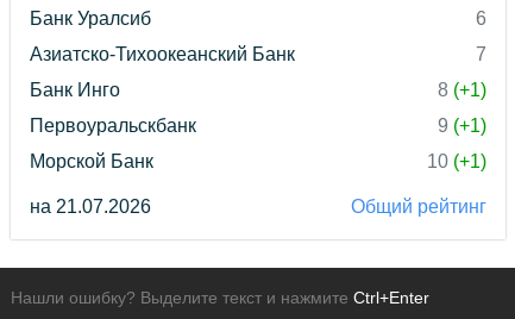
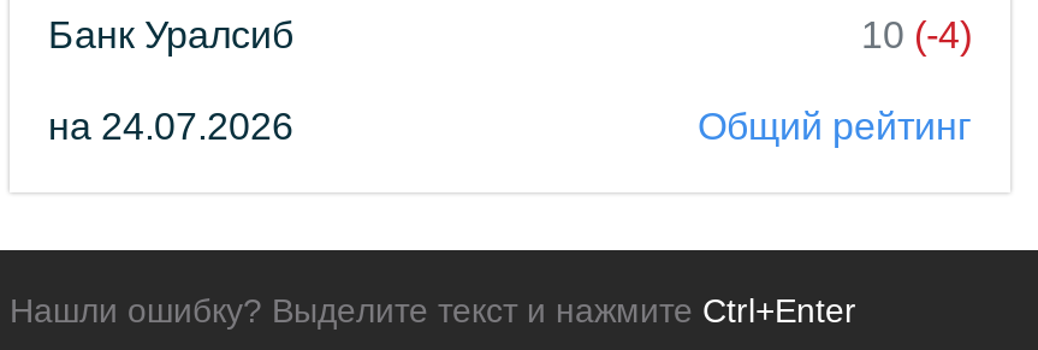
[30,8,486,217] 6 | Азиатско-Тихоокеанский Банк | 7 | Банк Инго | 8 (+1) | Первоуральскбанк | 9 (+1) | Морской Банк | 10 (+1) | на 21.07.2026 -> [48,14,972,147] 10 (-4) | на 24.07.2026

